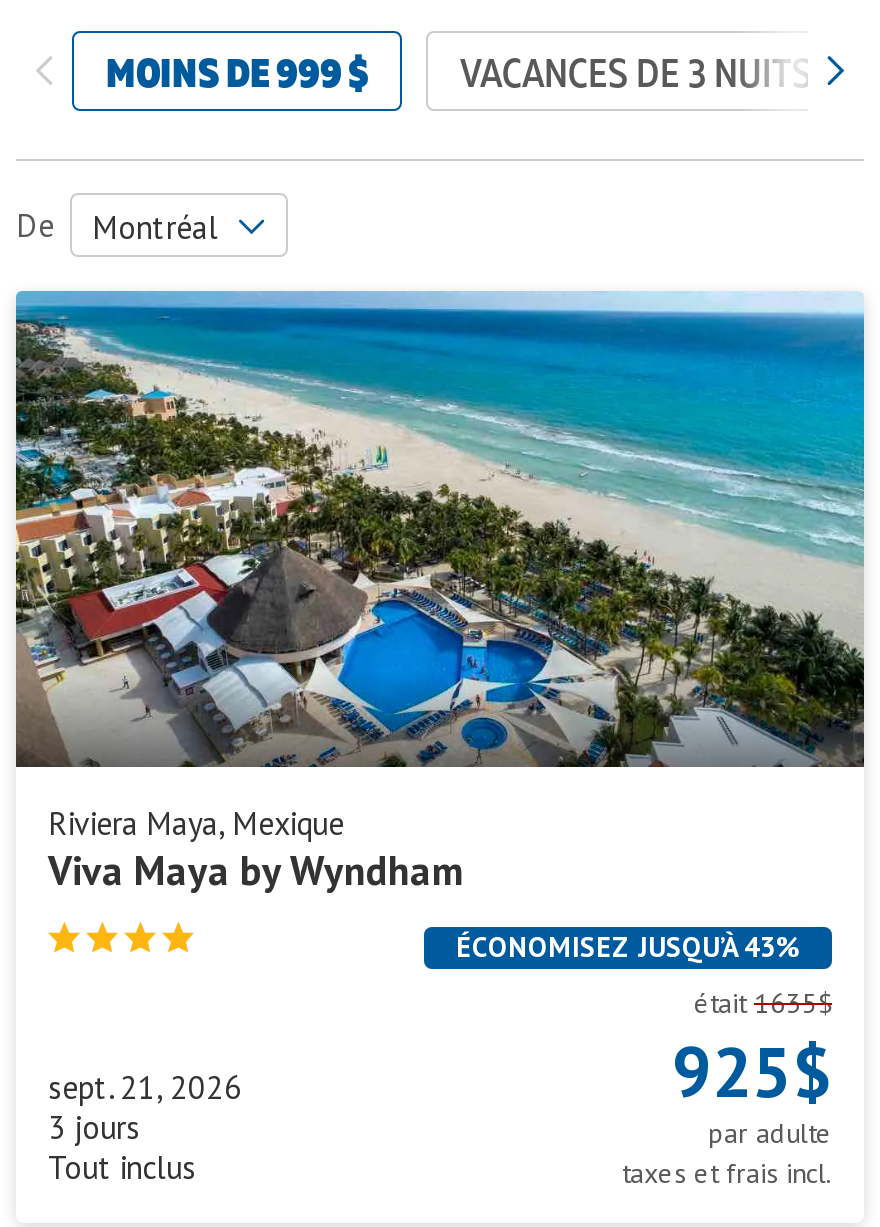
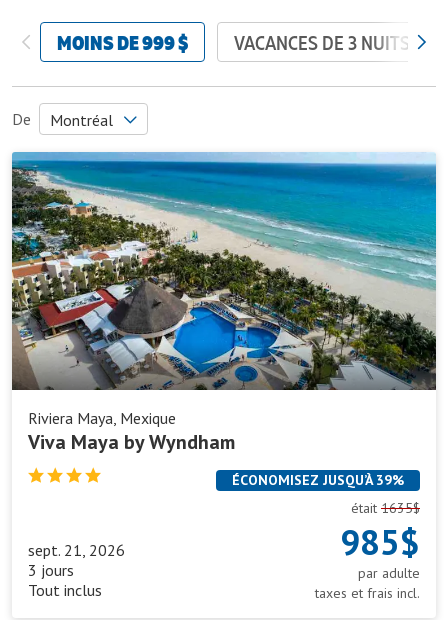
[456,928,800,964] ÉCONOMISEZ JUSQU’À 43% -> [232,471,404,489] ÉCONOMISEZ JUSQU’À 39%
[672,1024,832,1116] 925$ -> [340,519,420,565] 985$

